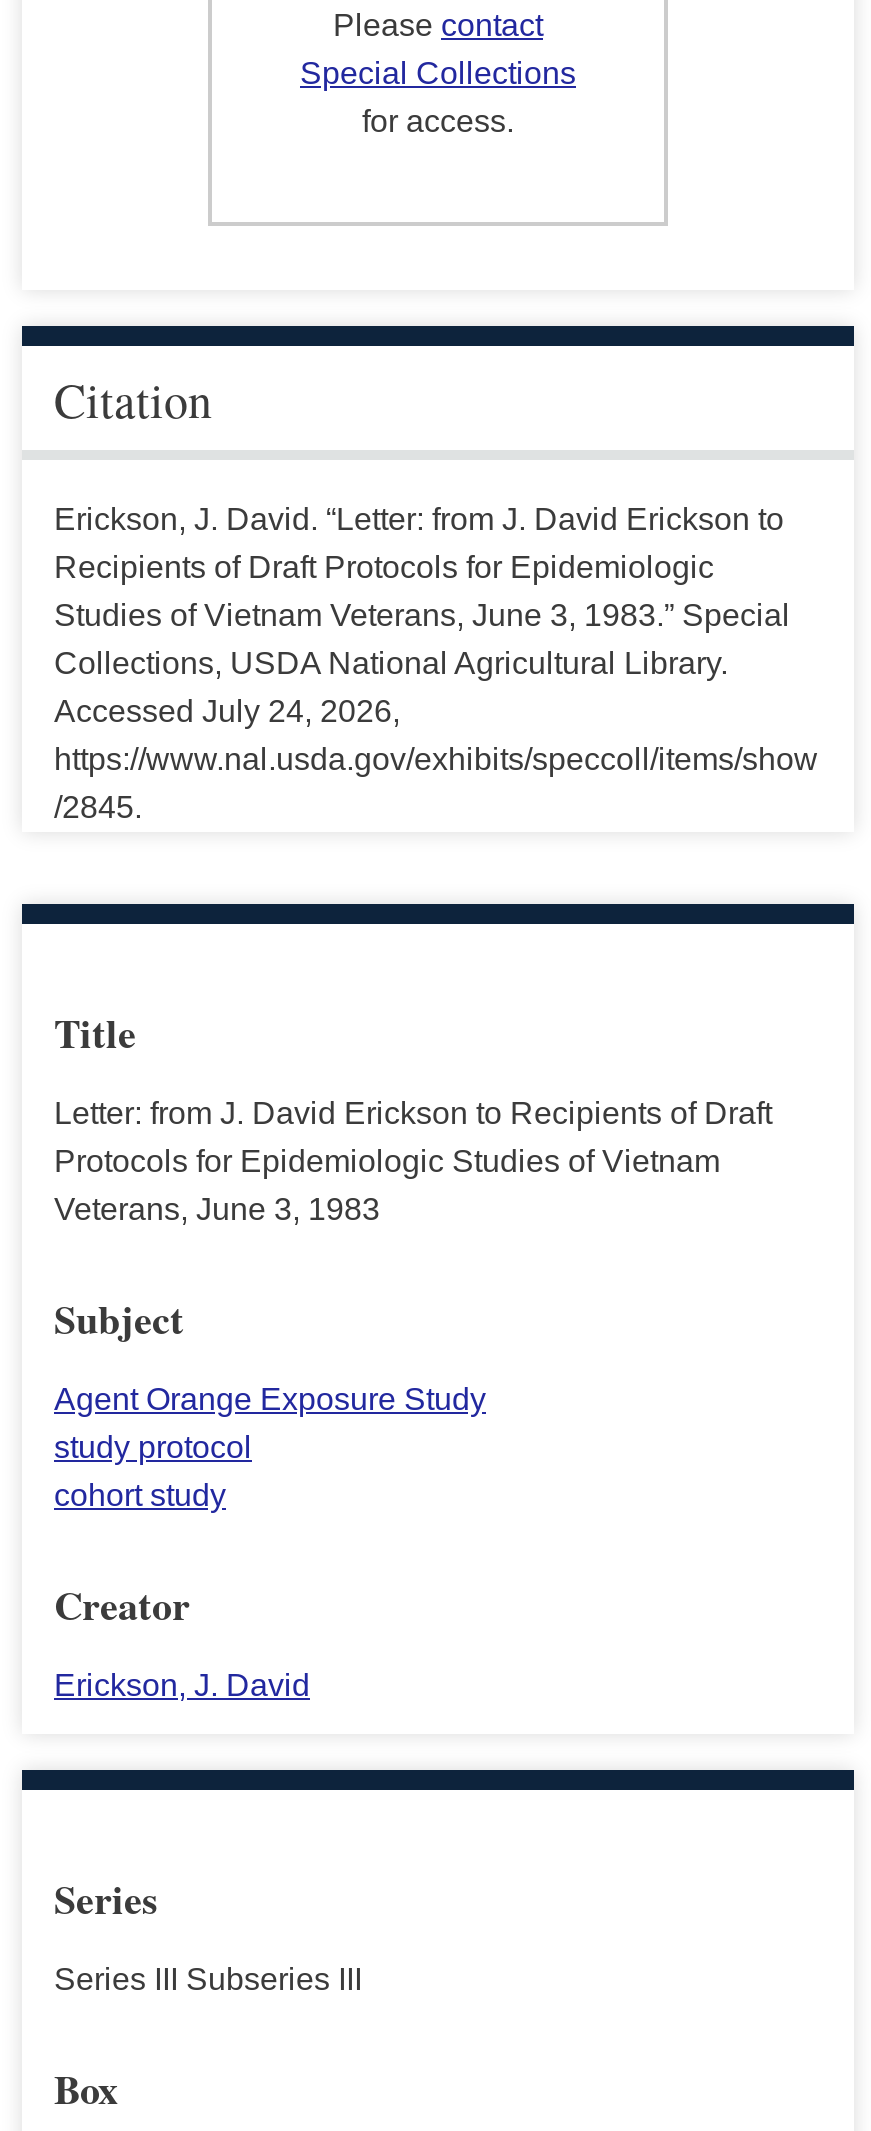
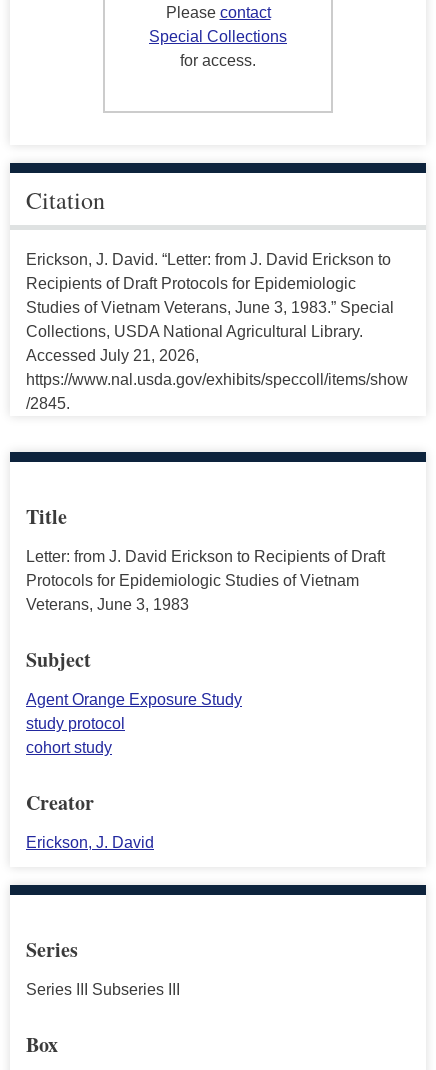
[54,693,400,727] Accessed July 24, 2026, -> [26,346,199,363] Accessed July 21, 2026,

